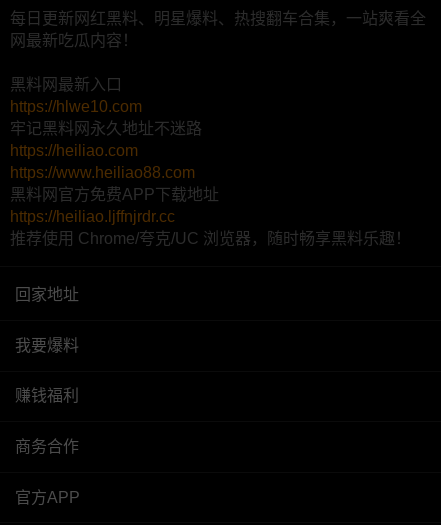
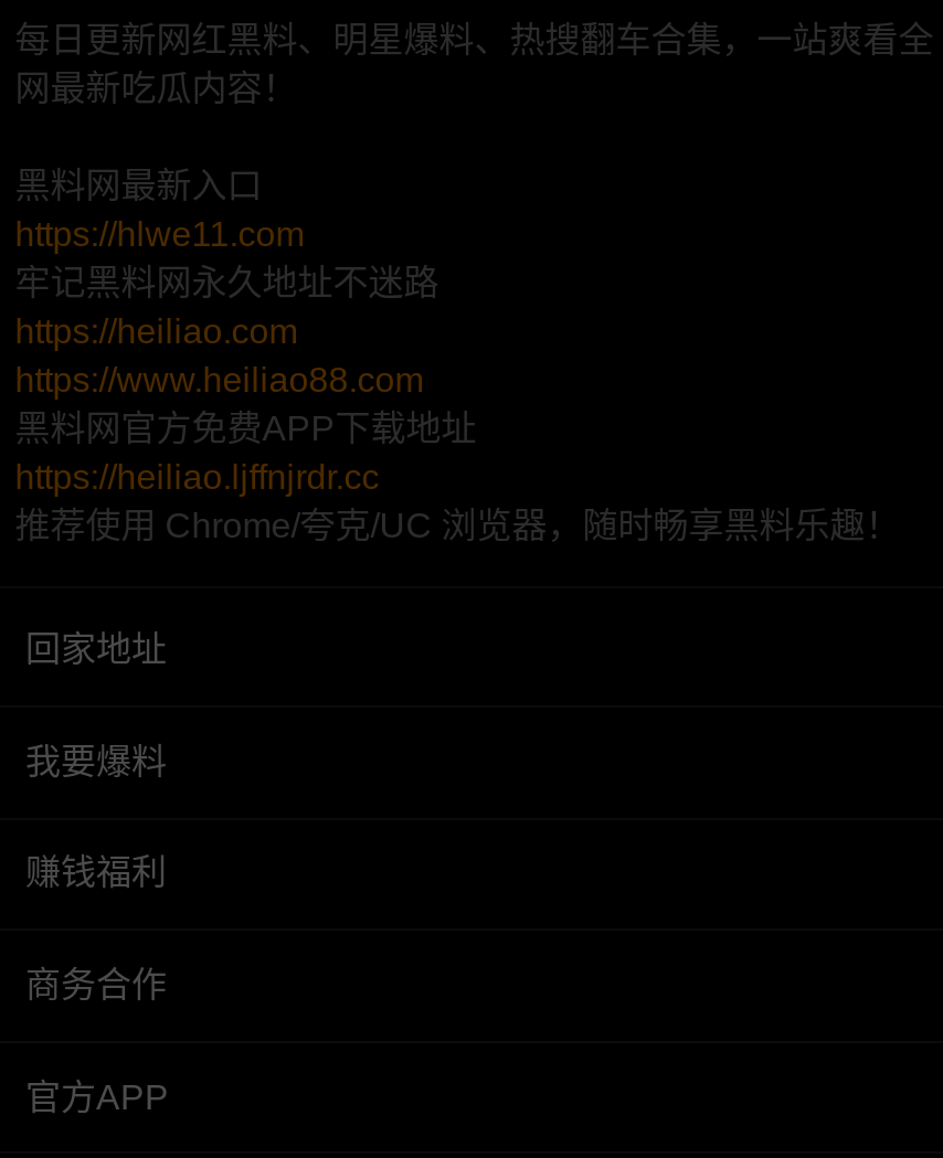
[10,98,142,115] https://hlwe10.com -> [15,216,304,253] https://hlwe11.com

